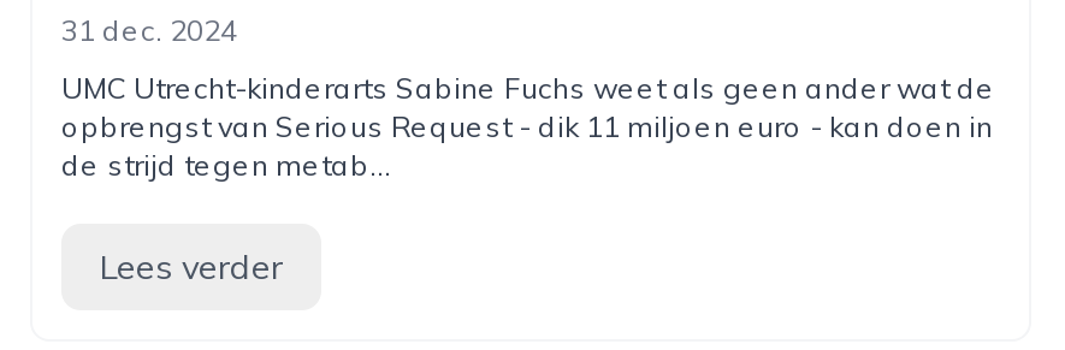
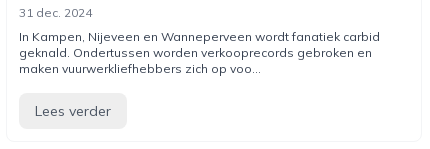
[61,70,995,183] UMC Utrecht-kinderarts Sabine Fuchs weet als geen ander wat de | opbrengst van Serious Request - dik 11 miljoen euro - kan doen in | de strijd tegen metab... -> [19,29,380,76] In Kampen, Nijeveen en Wanneperveen wordt fanatiek carbid | geknald. Ondertussen worden verkooprecords gebroken en | maken vuurwerkliefhebbers zich op voo...

